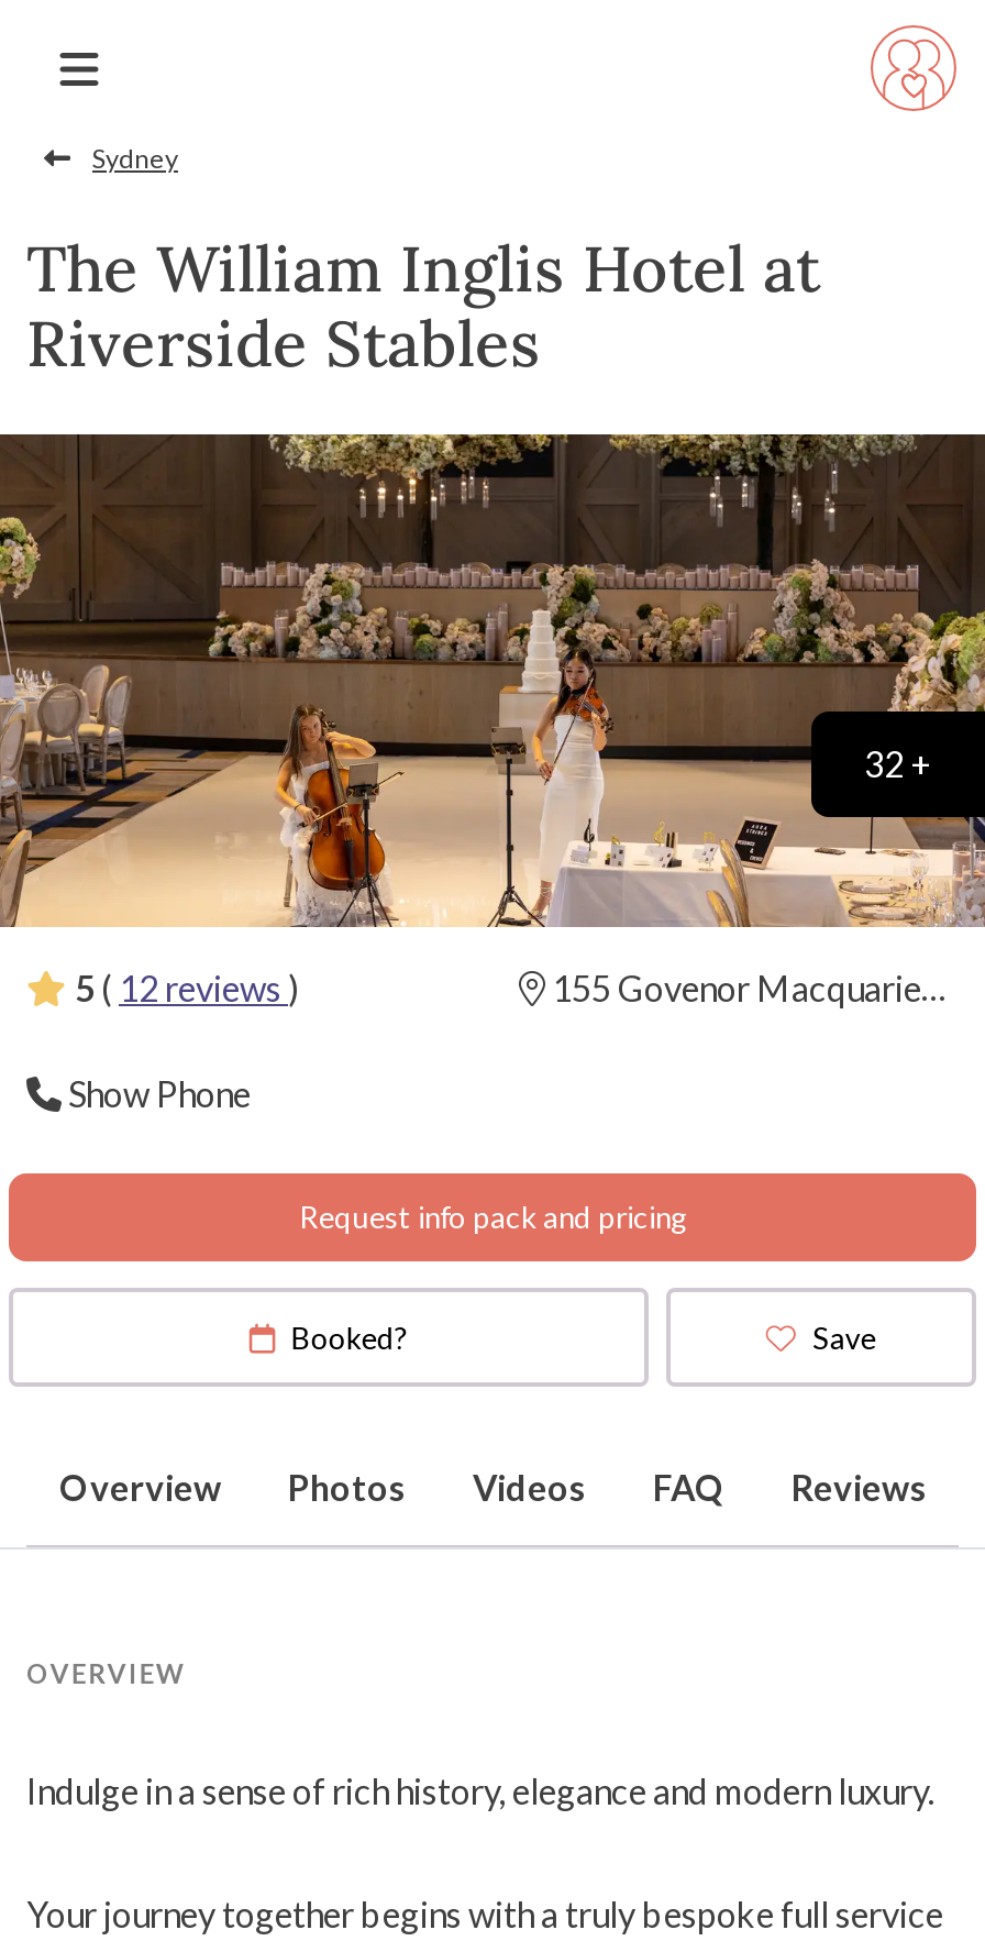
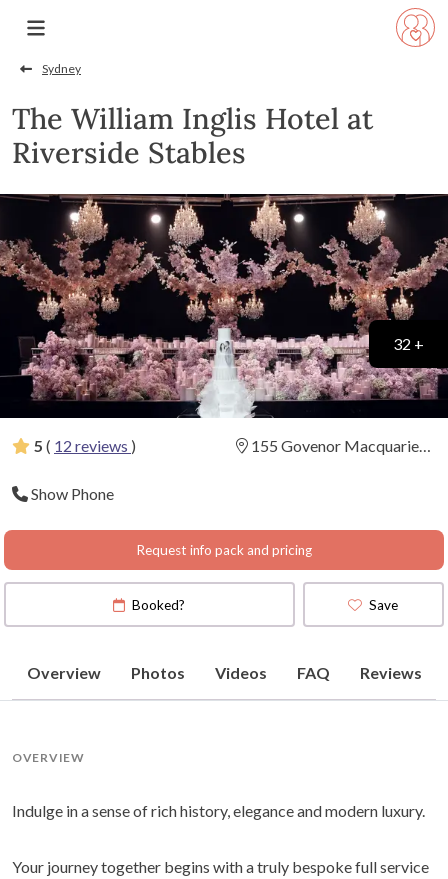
[7,432,978,929] [image] -> [3,193,445,419] [image]

